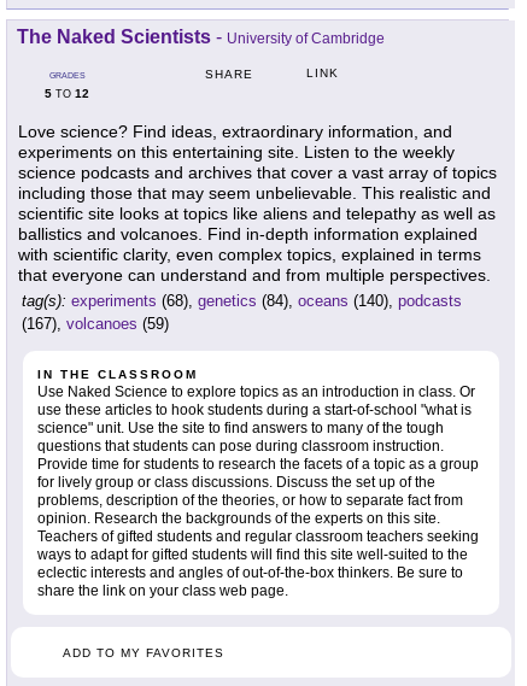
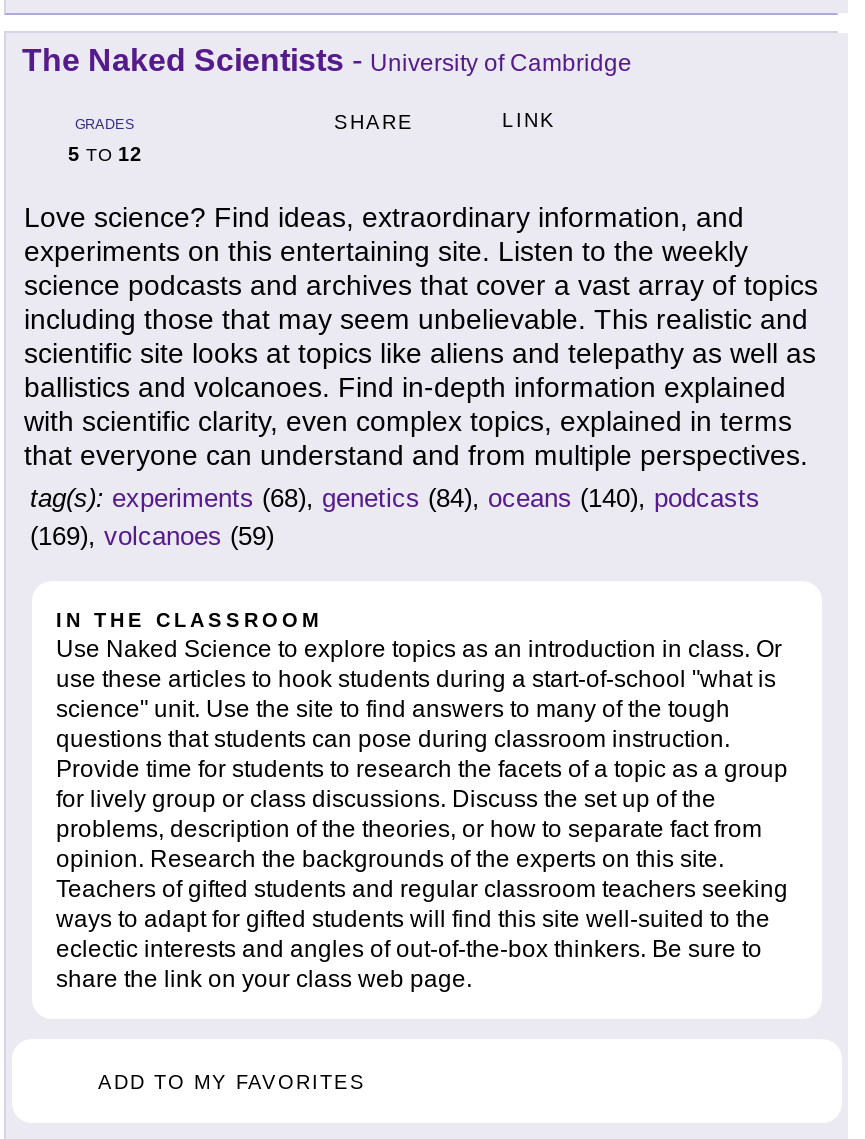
[22,315,169,333] (167), volcanoes (59) -> [30,522,274,552] (169), volcanoes (59)

